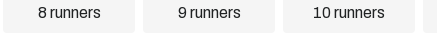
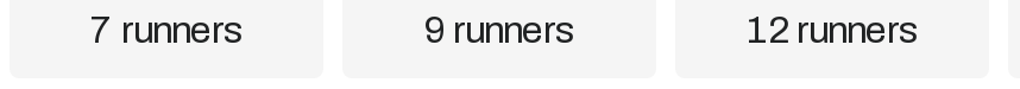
[37,4,100,21] 8 runners -> [90,9,243,50] 7 runners
[313,4,385,21] 10 runners -> [747,9,918,50] 12 runners

